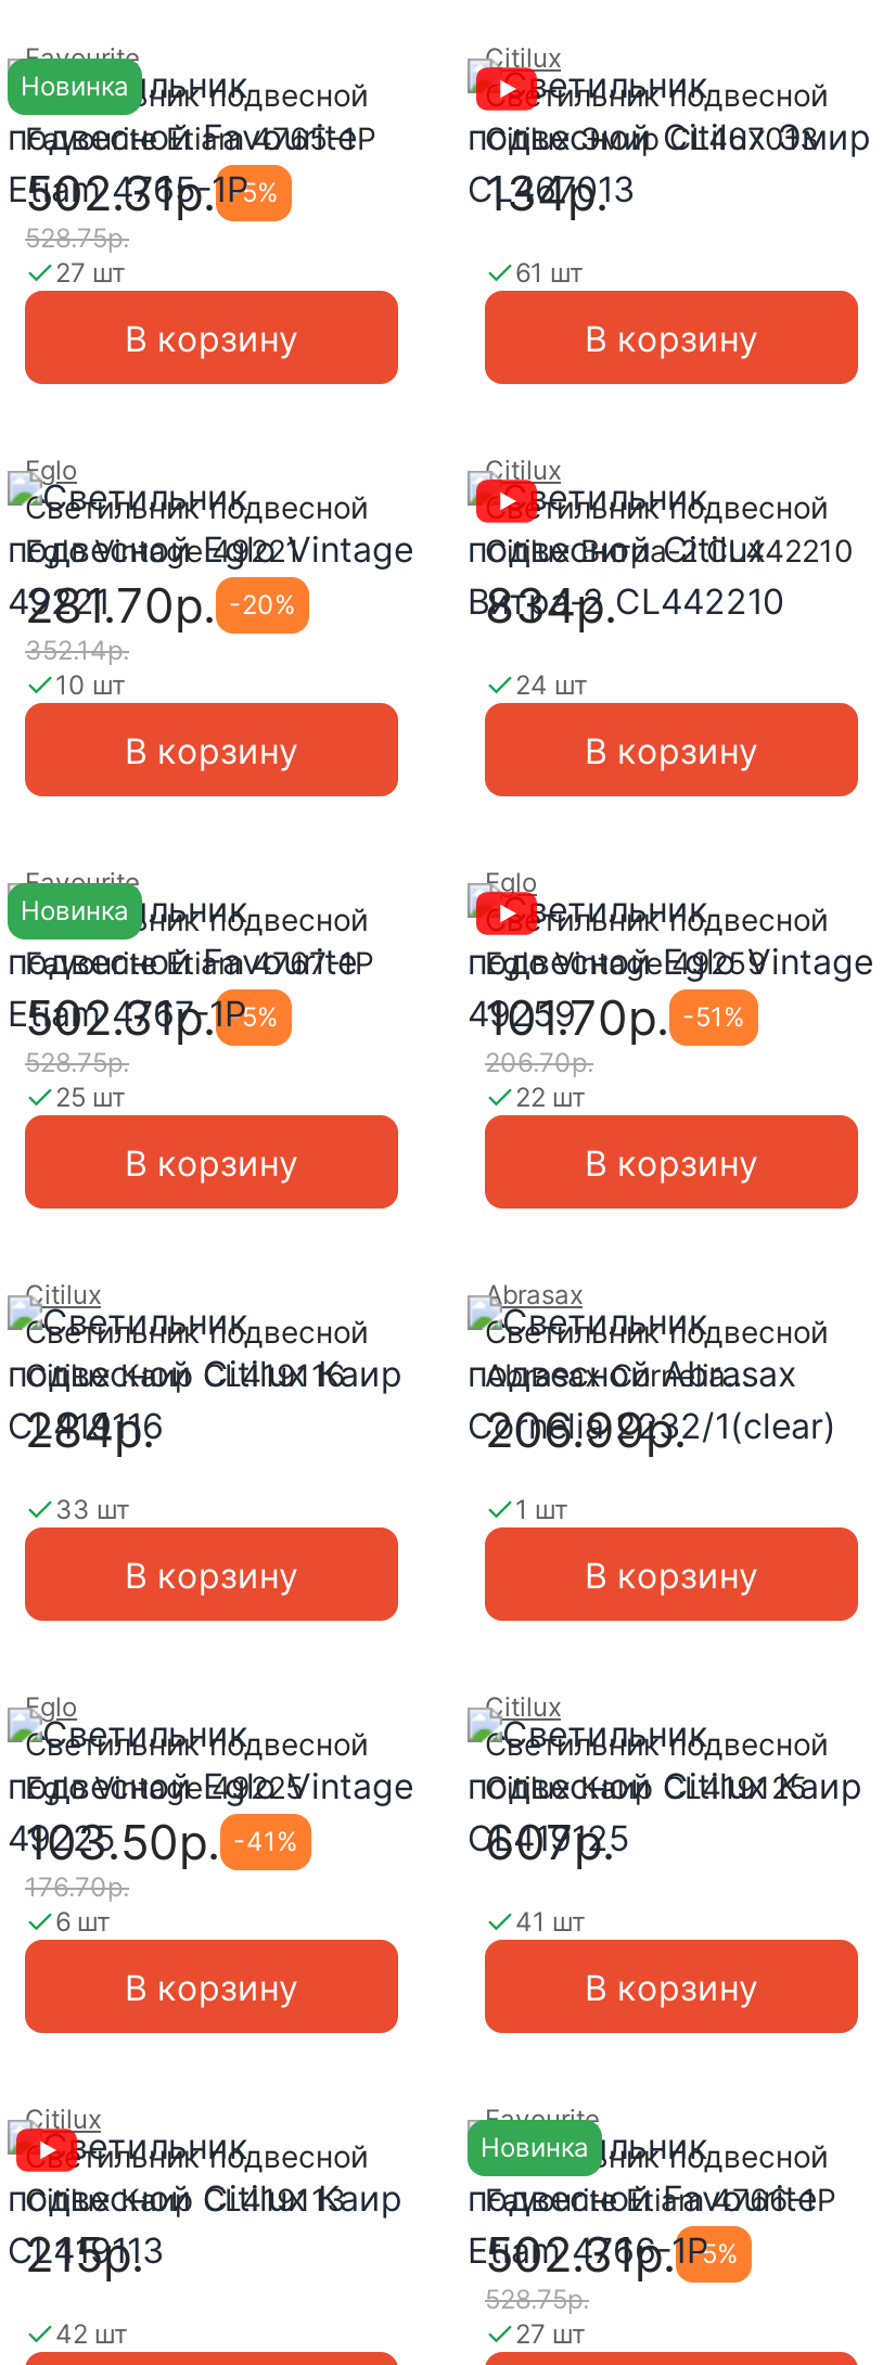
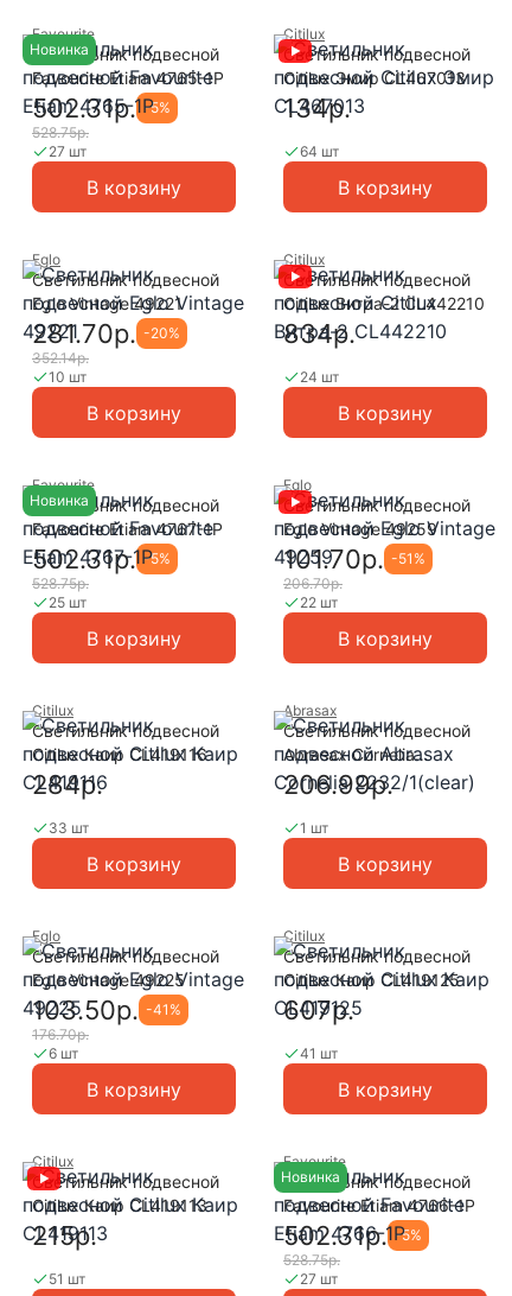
[515,256,583,289] 61 шт -> [300,142,339,160] 64 шт
[55,2317,127,2350] 42 шт -> [49,1270,85,1288] 51 шт

